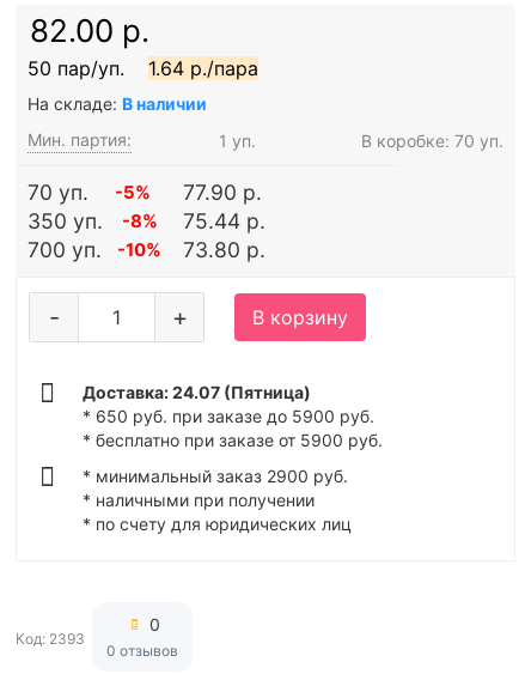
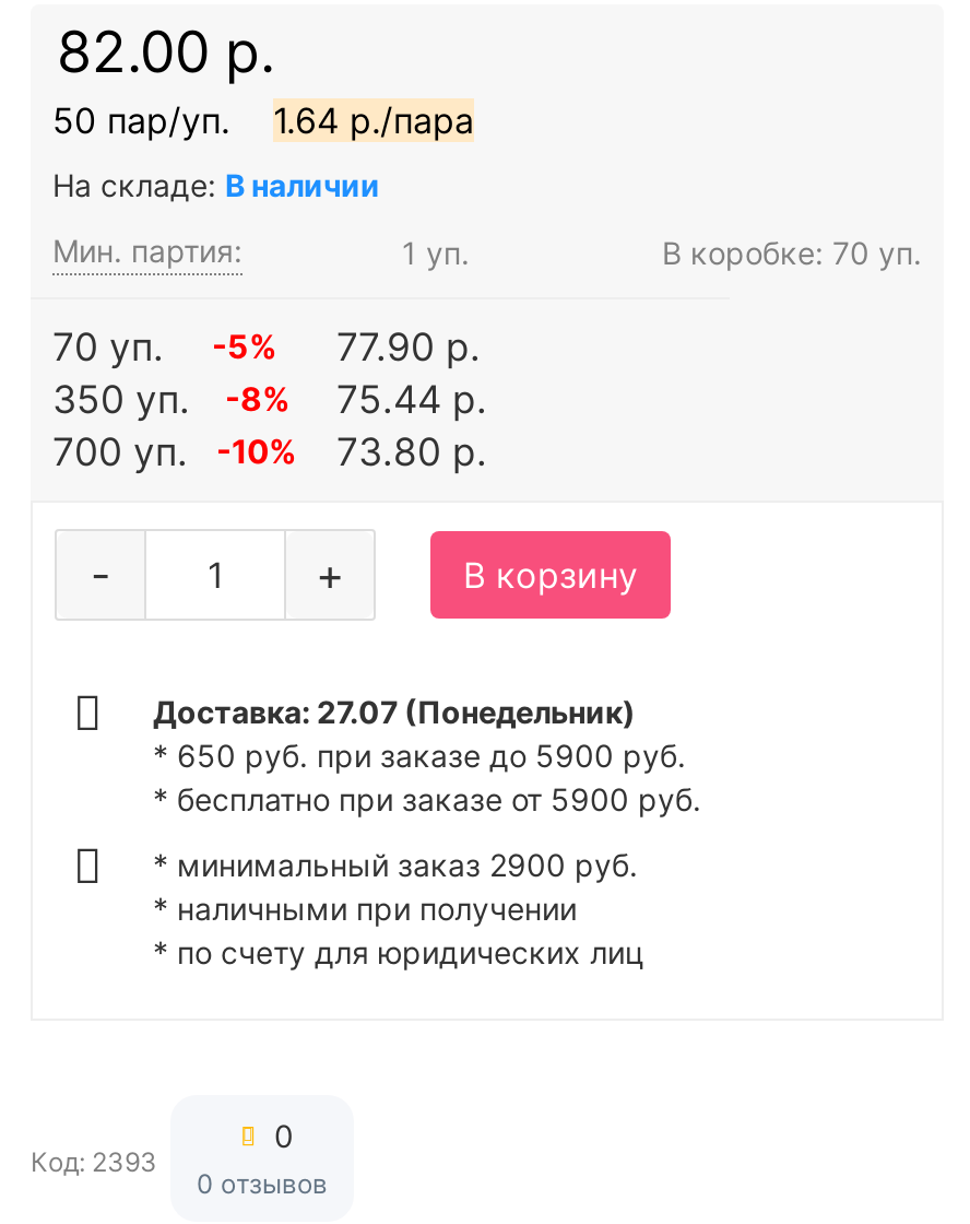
[83,382,311,402] Доставка: 24.07 (Пятница) -> [153,693,636,730] Доставка: 27.07 (Понедельник)

